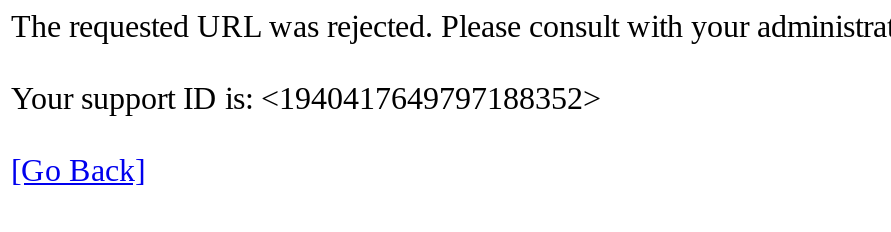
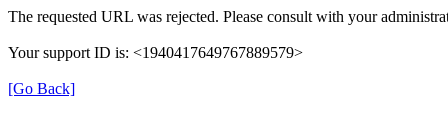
[11,81,601,115] Your support ID is: <1940417649797188352> -> [8,44,303,61] Your support ID is: <1940417649767889579>

